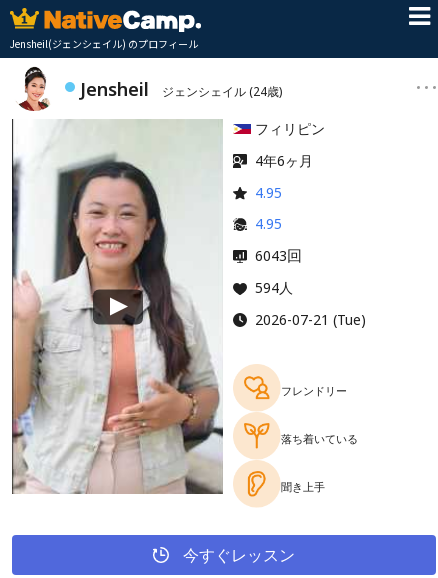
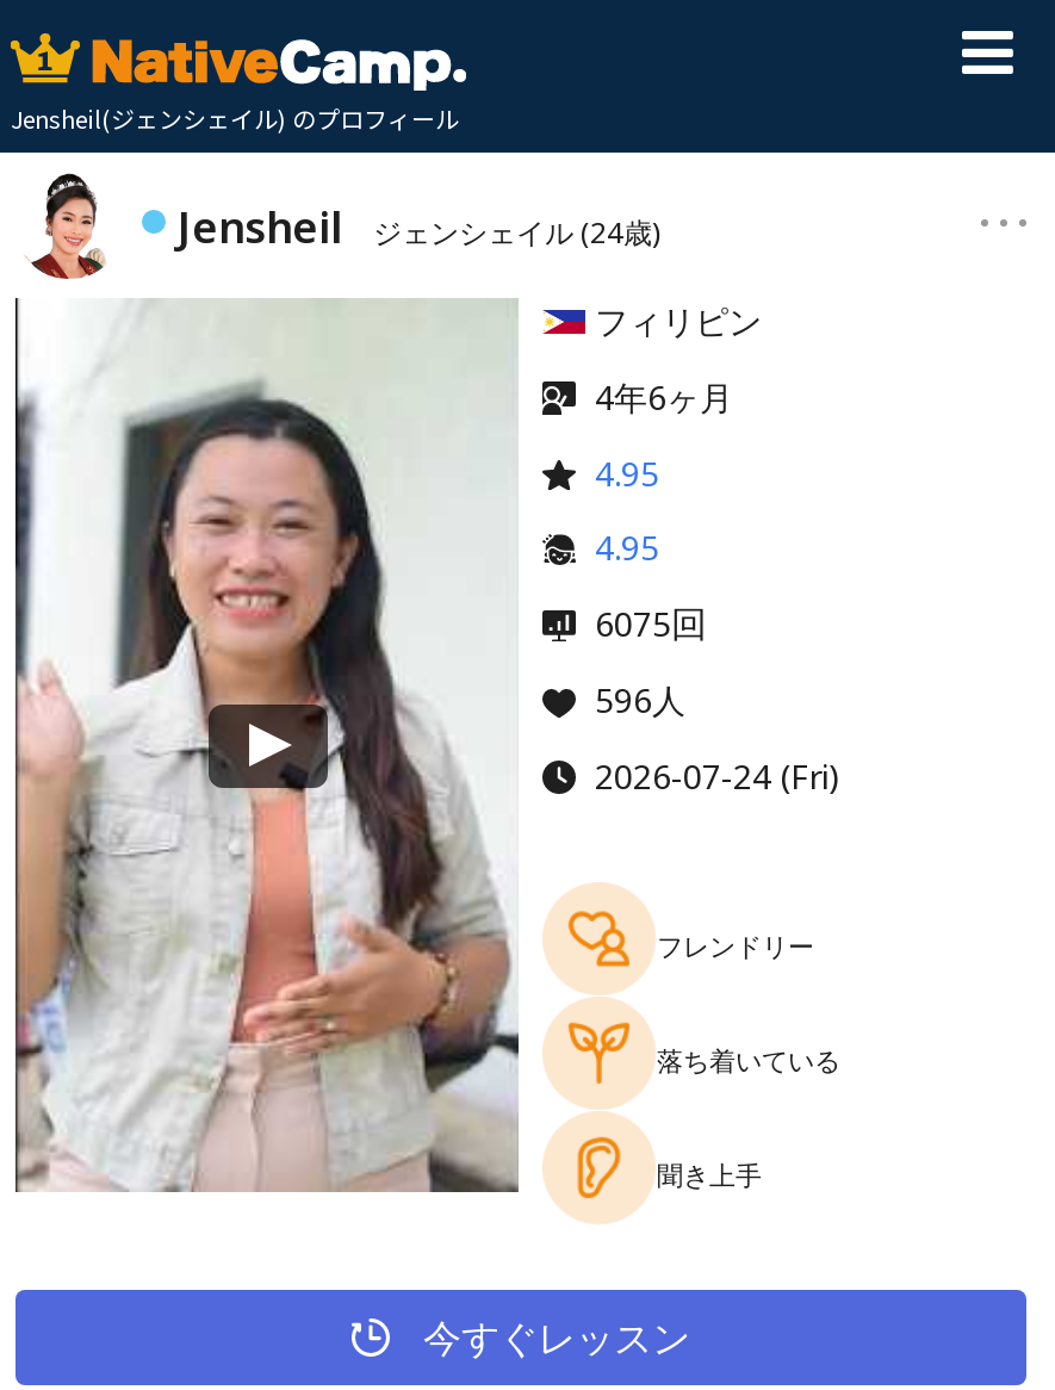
[255,245,302,265] 6043回 -> [595,598,707,646] 6075回
[255,278,293,297] 594人 -> [595,677,685,722] 596人
[255,310,366,329] 2026-07-21 (Tue) -> [595,753,840,799] 2026-07-24 (Fri)

